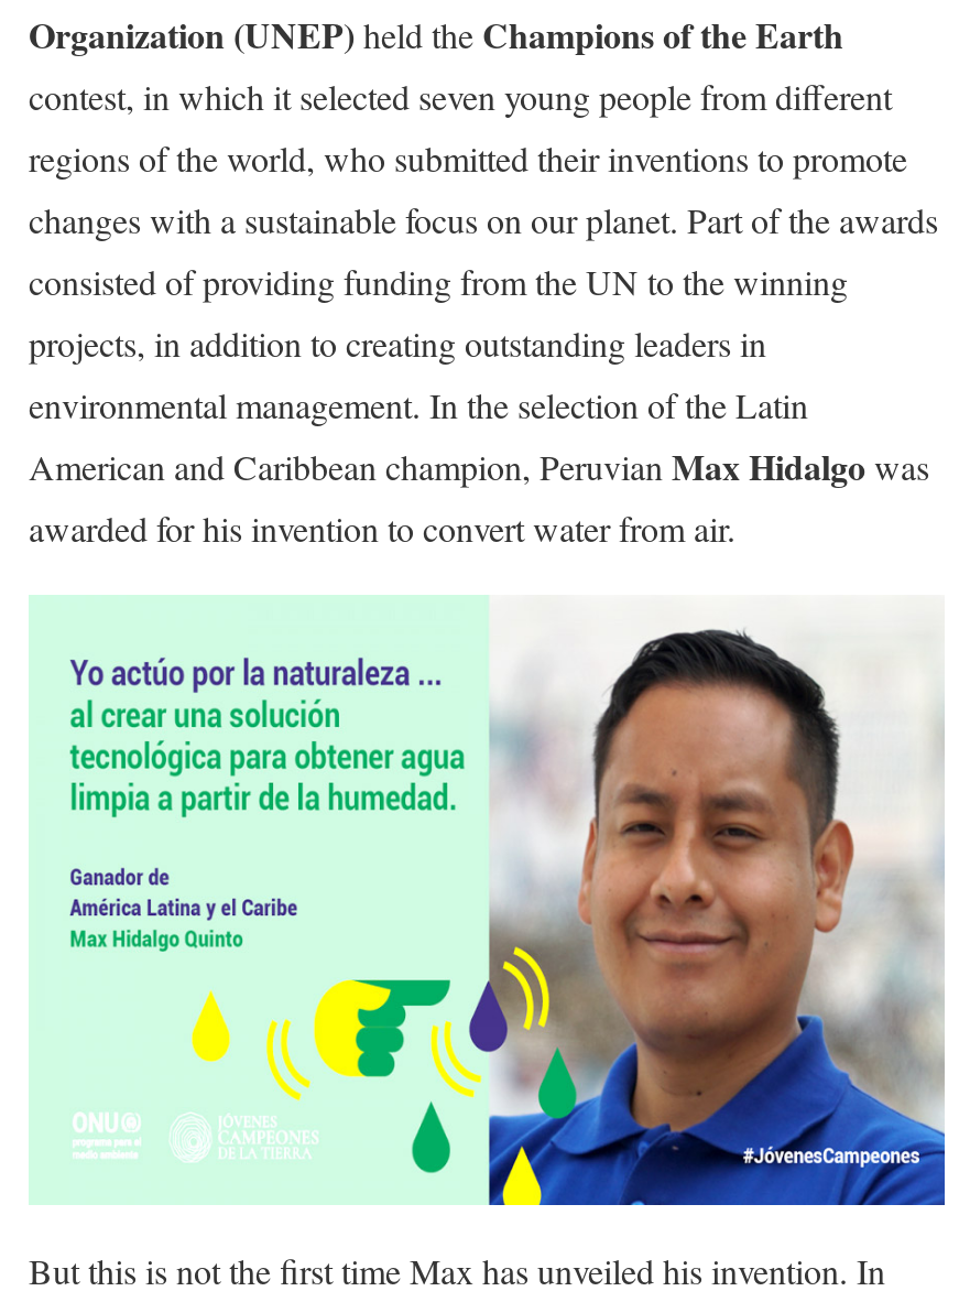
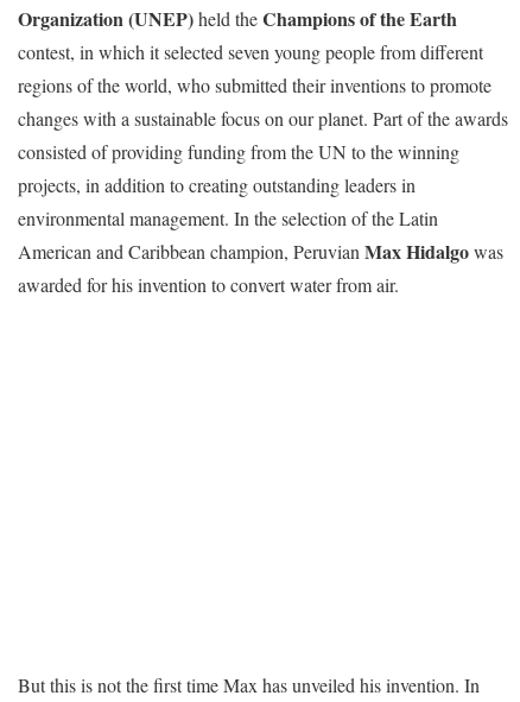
[29,595,947,1207] [image] -> none

